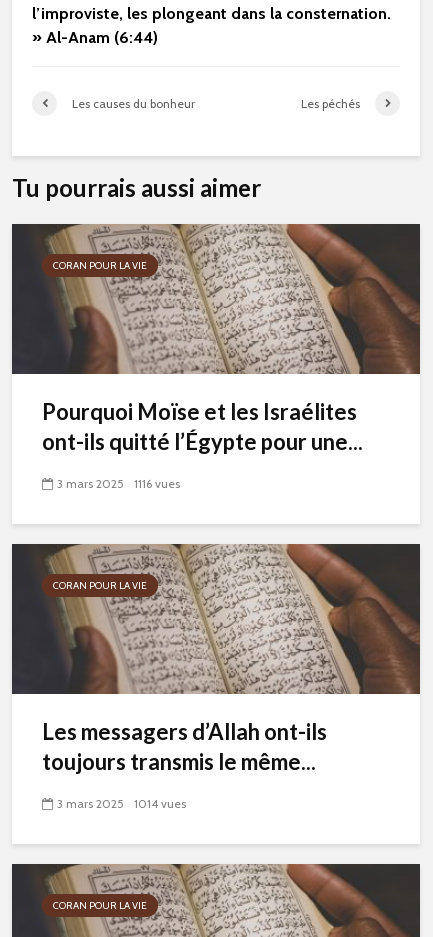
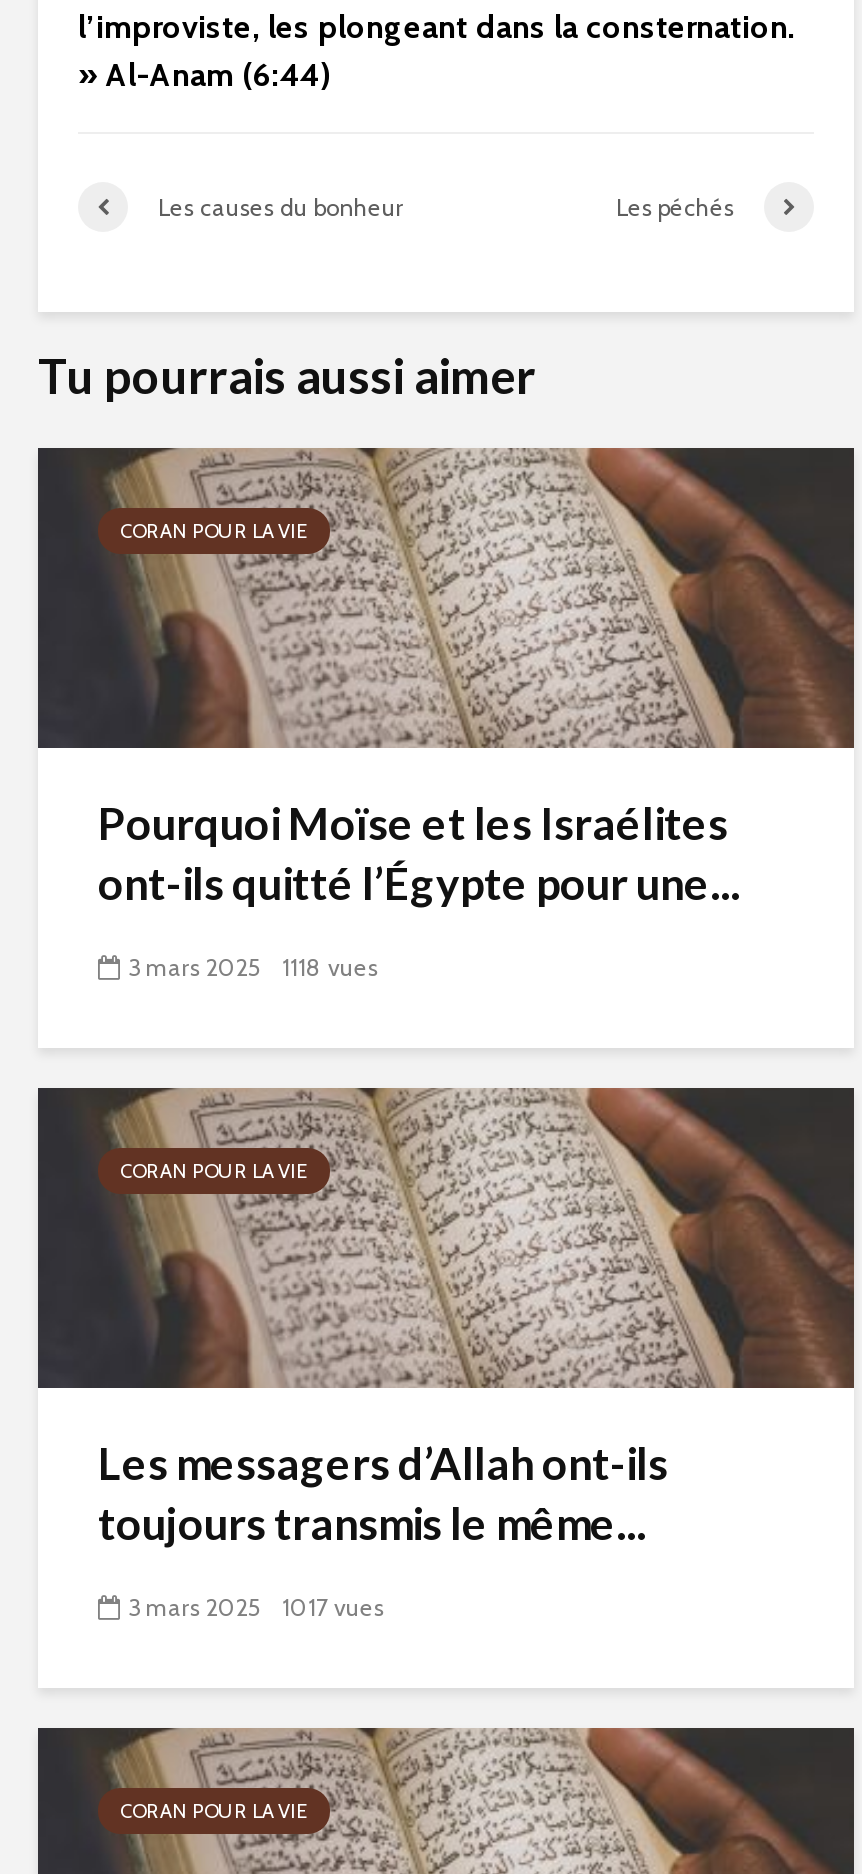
[57,476,180,491] 3 mars 2025 1116 vues -> [128,952,378,982] 3 mars 2025 1118 vues
[57,796,186,811] 3 mars 2025 1014 vues -> [128,1592,384,1622] 3 mars 2025 1017 vues

